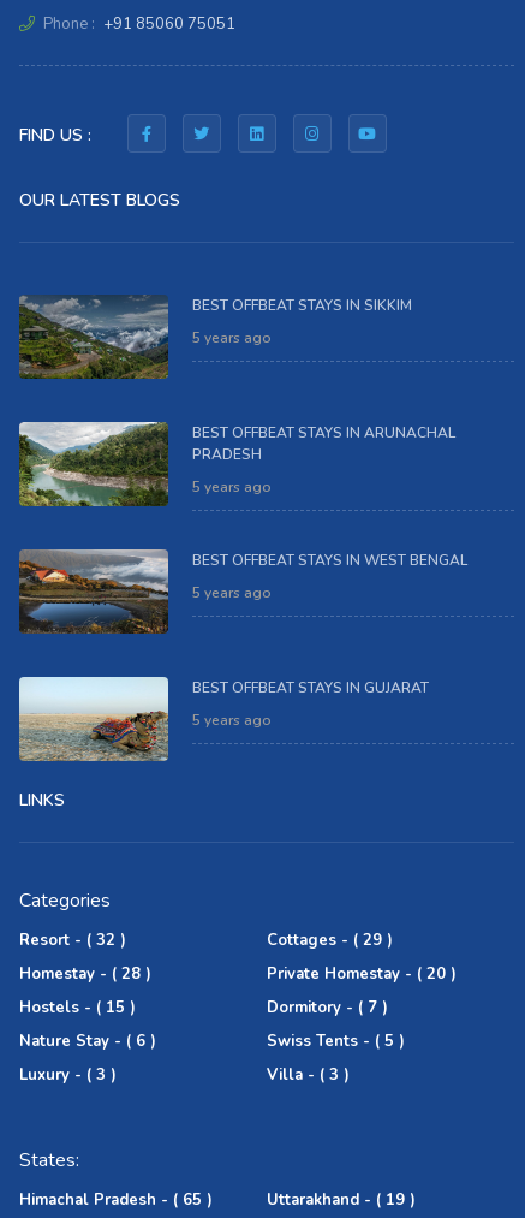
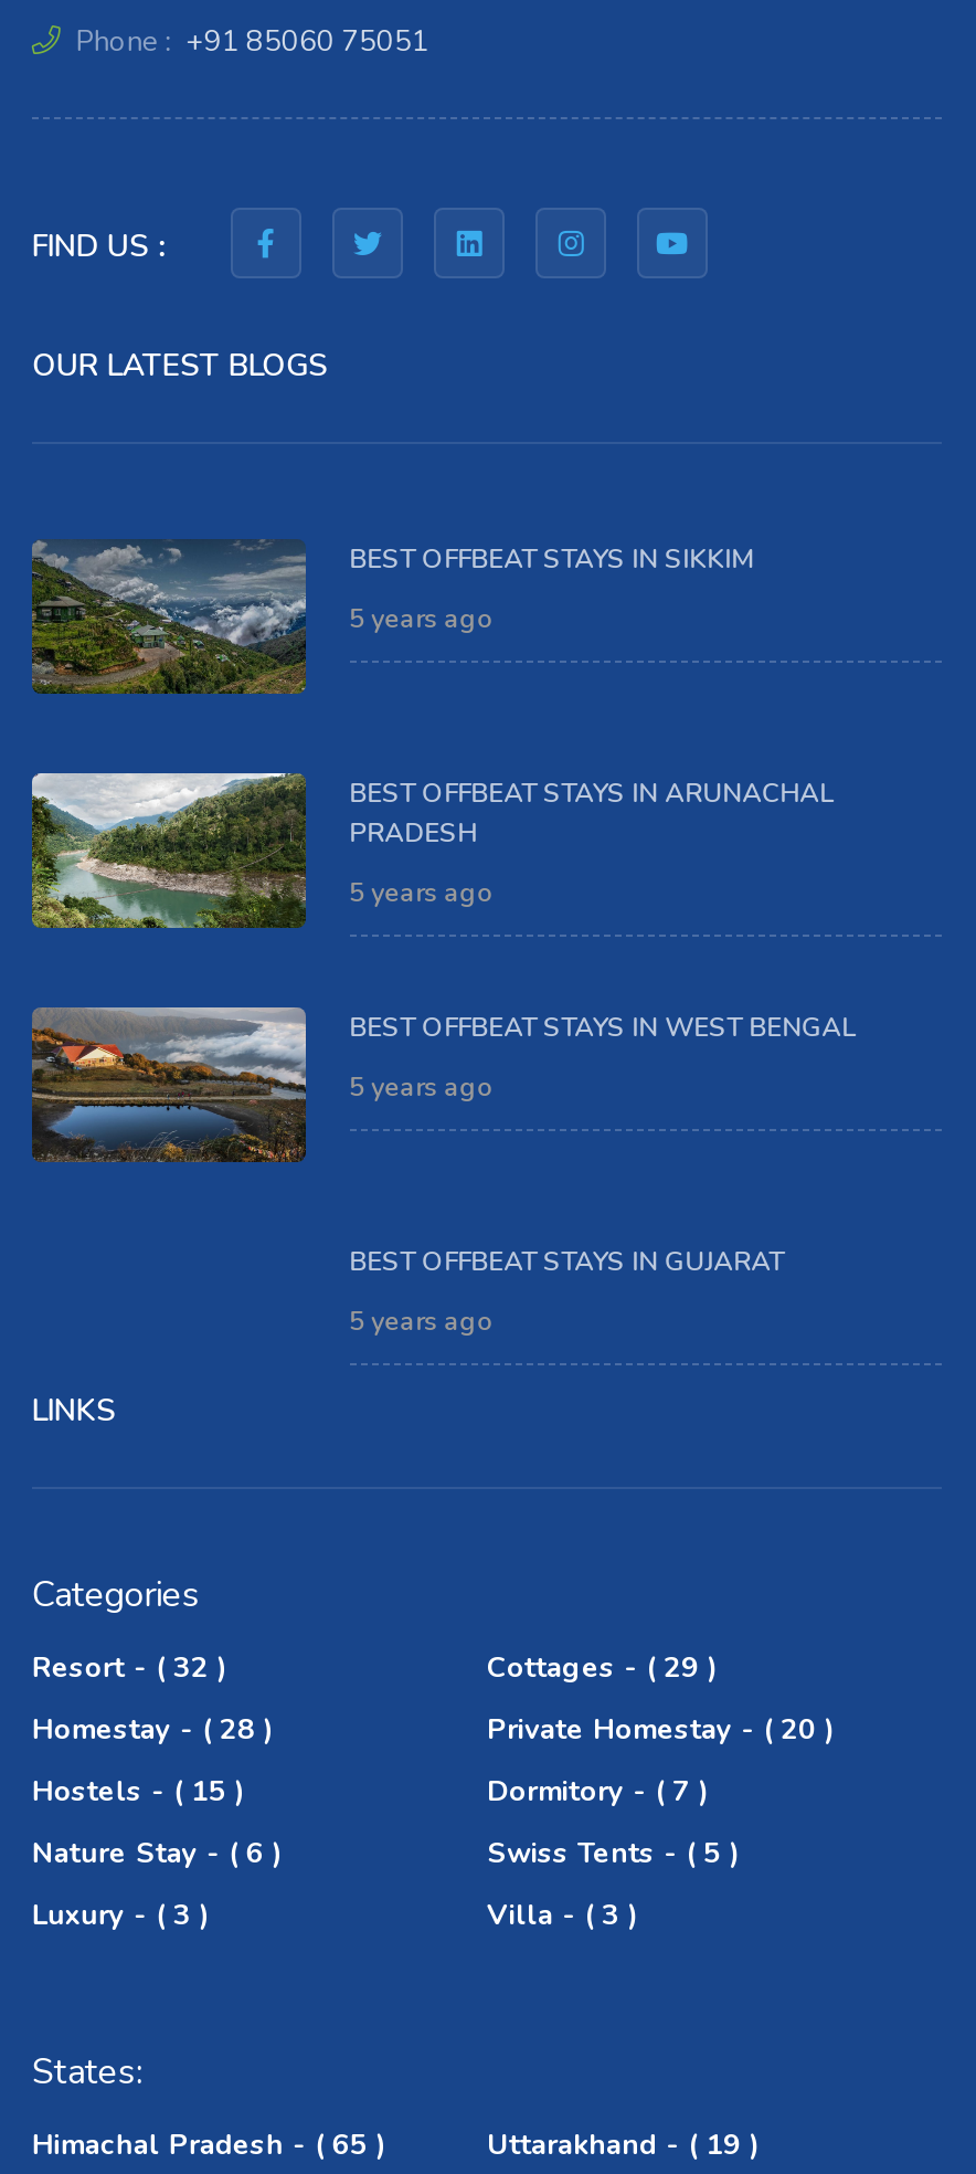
[18,676,169,762] [image] -> none

